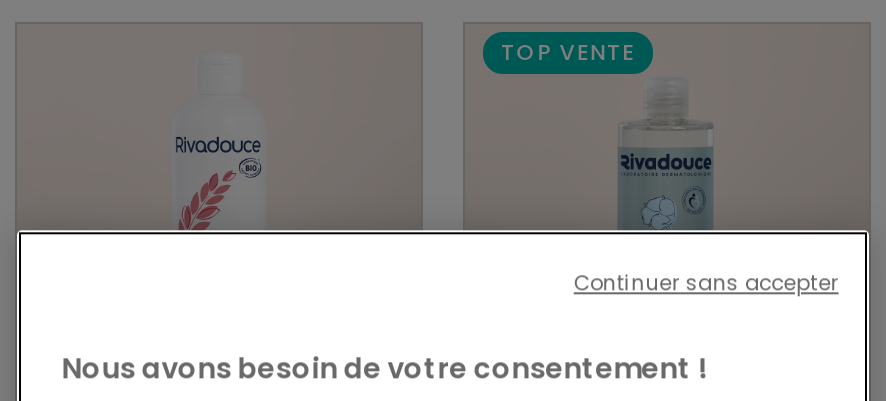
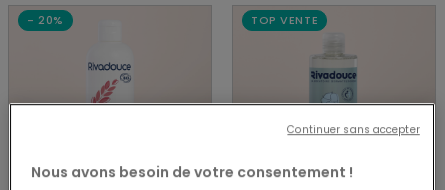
none -> [27,12,64,28] - 20%

